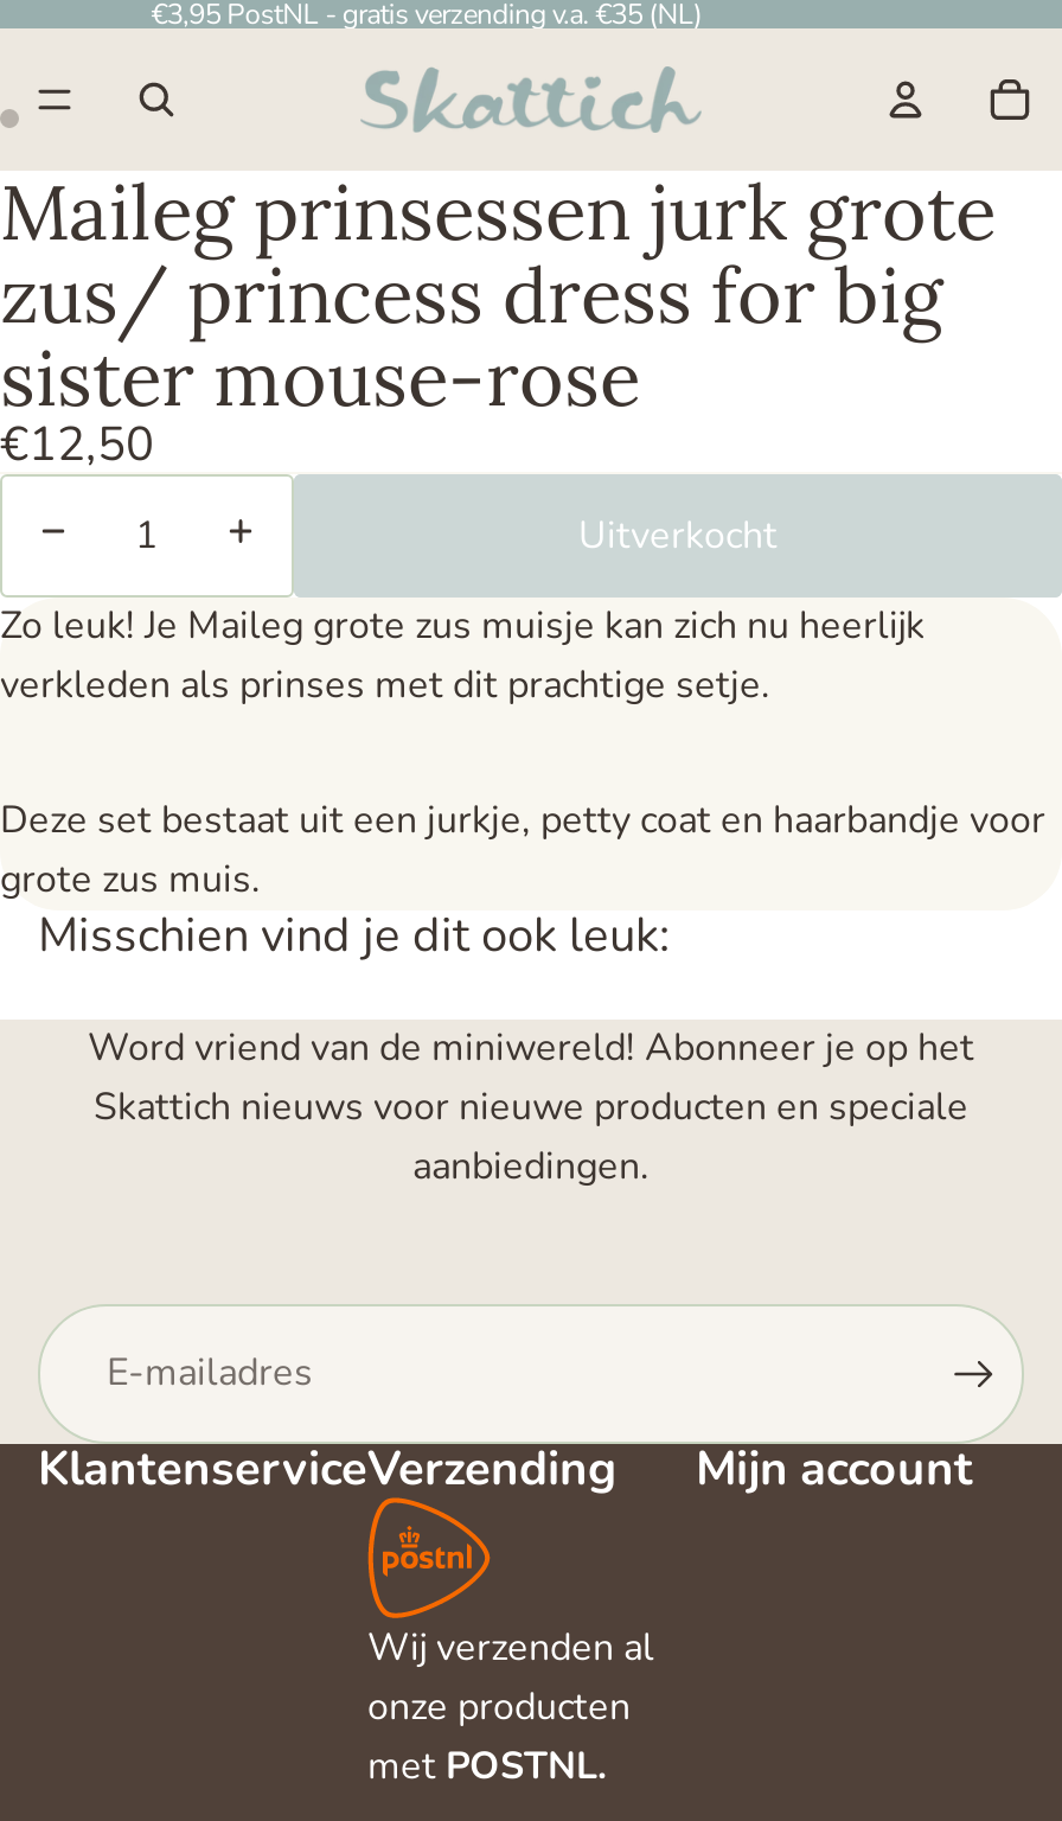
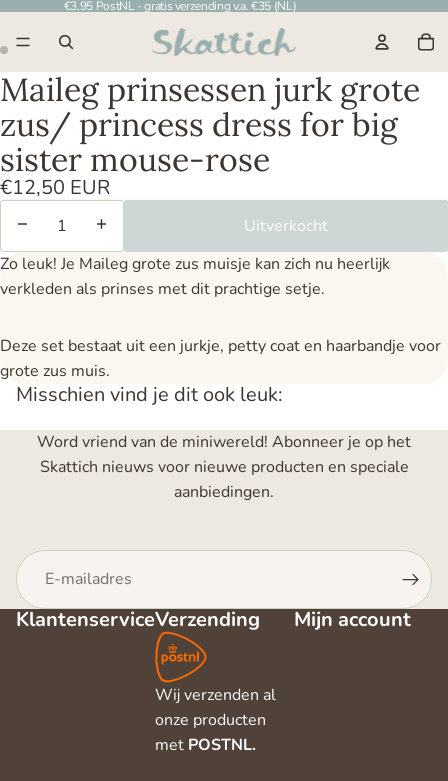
[0,413,154,477] €12,50 -> [0,174,110,201] €12,50 EUR

